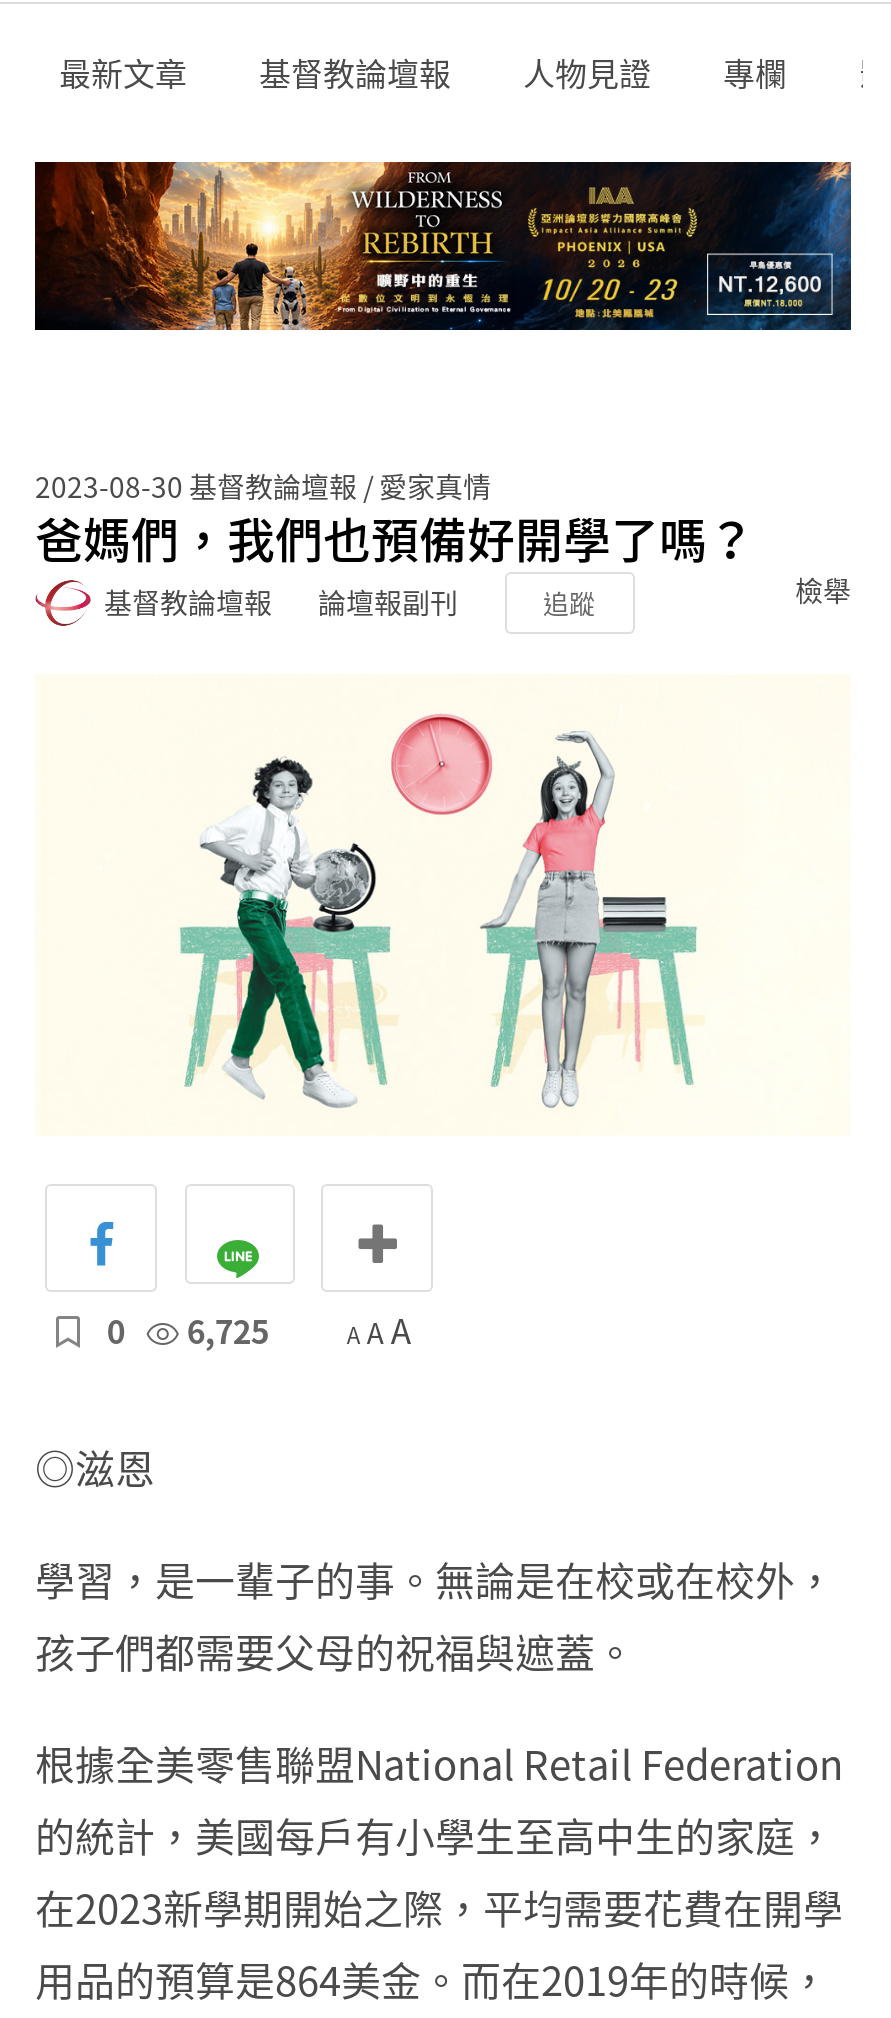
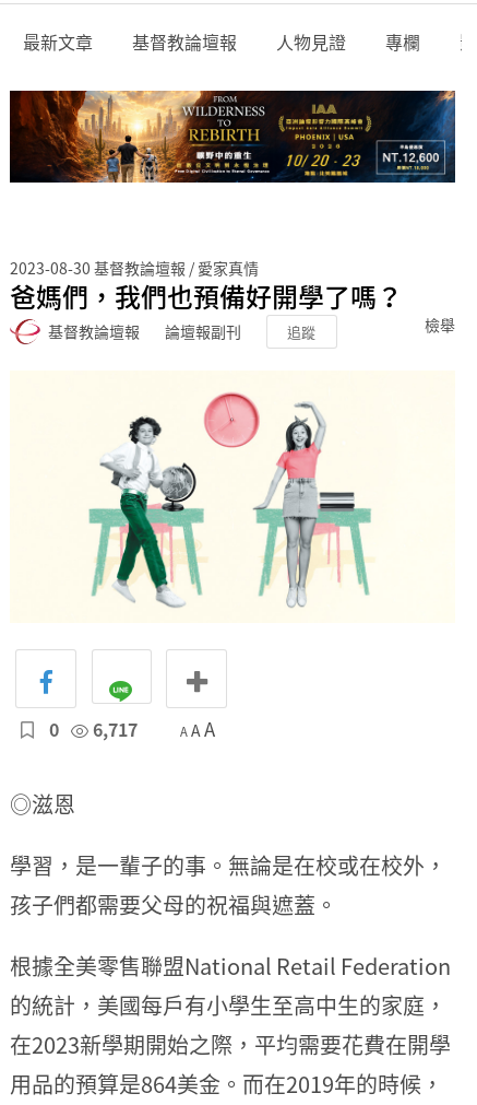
[99,1305,411,1353] 0 6,725 A A A -> [45,715,215,742] 0 6,717 A A A

